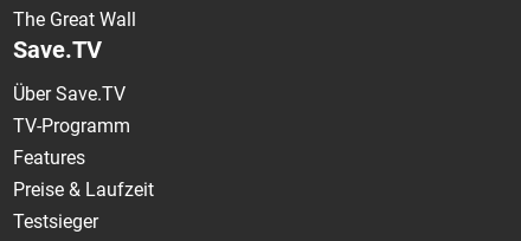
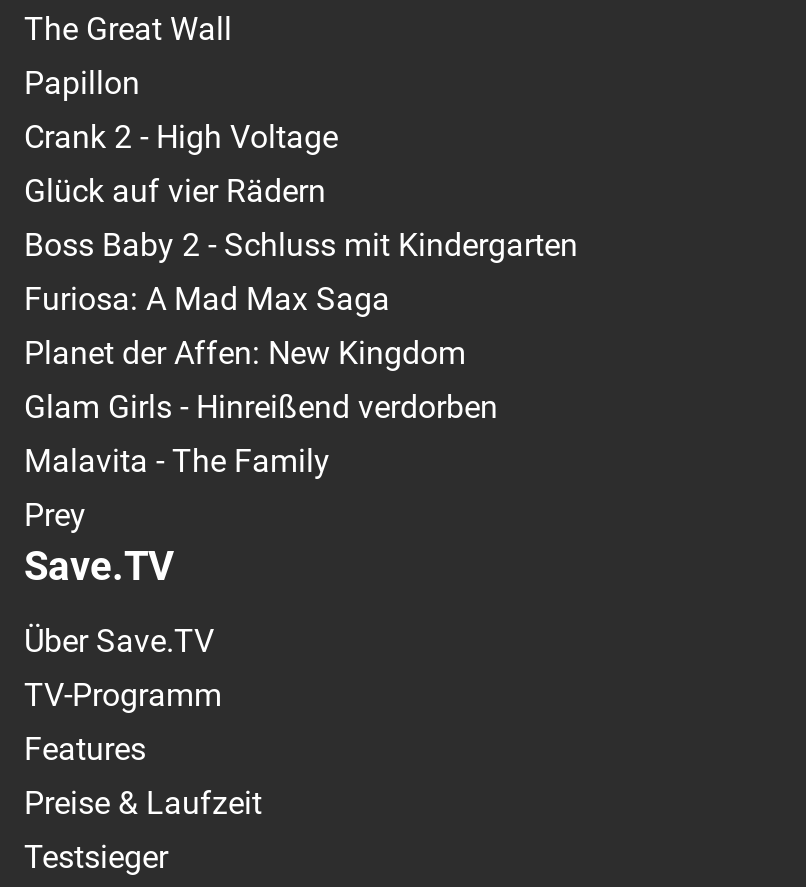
none -> [24,63,578,533] Papillon | Crank 2 - High Voltage | Glück auf vier Rädern | Boss Baby 2 - Schluss mit Kindergarten | Furiosa: A Mad Max Saga | Planet der Affen: New Kingdom | Glam Girls - Hinreißend verdorben | Malavita - The Family | Prey

